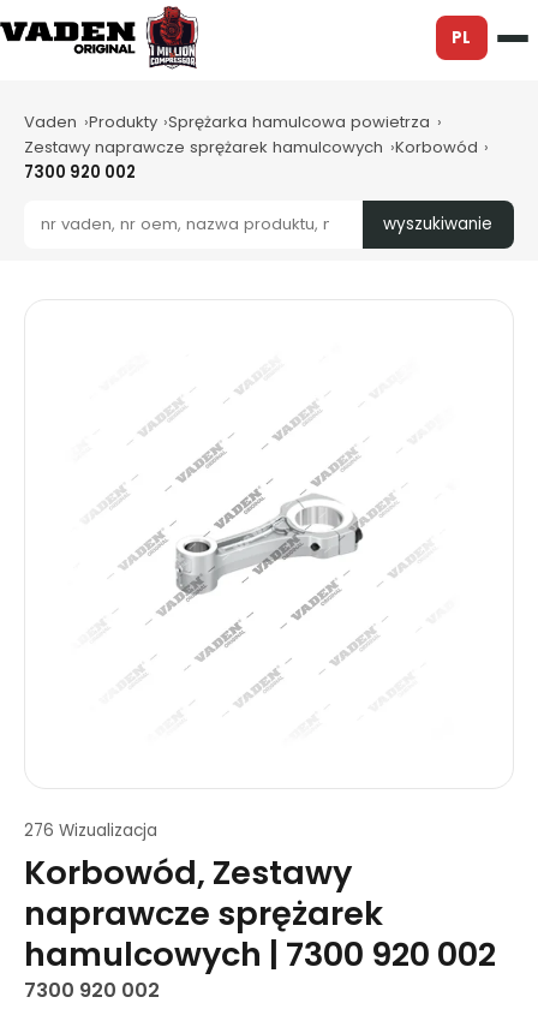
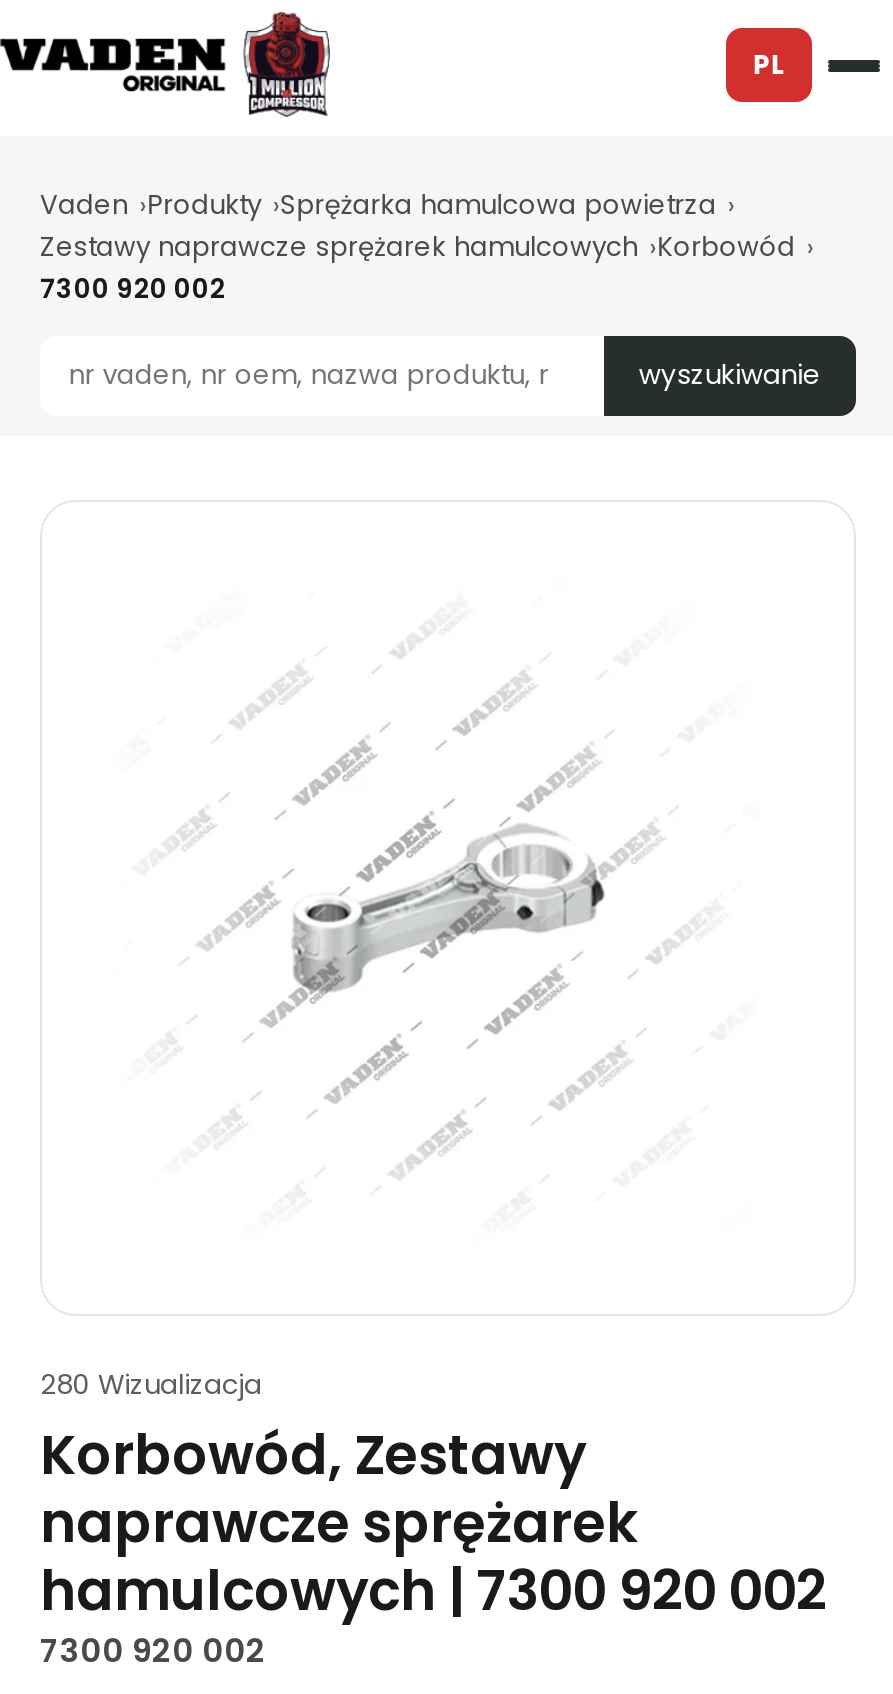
[24,819,157,842] 276 Wizualizacja -> [40,1366,262,1404] 280 Wizualizacja

